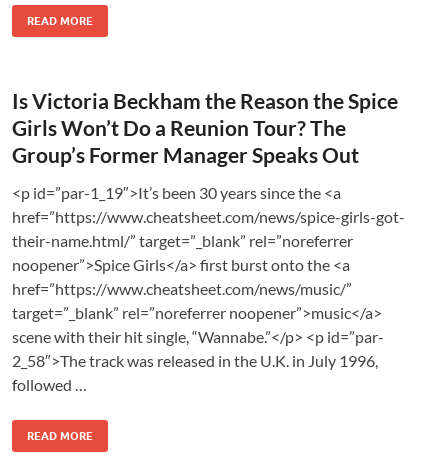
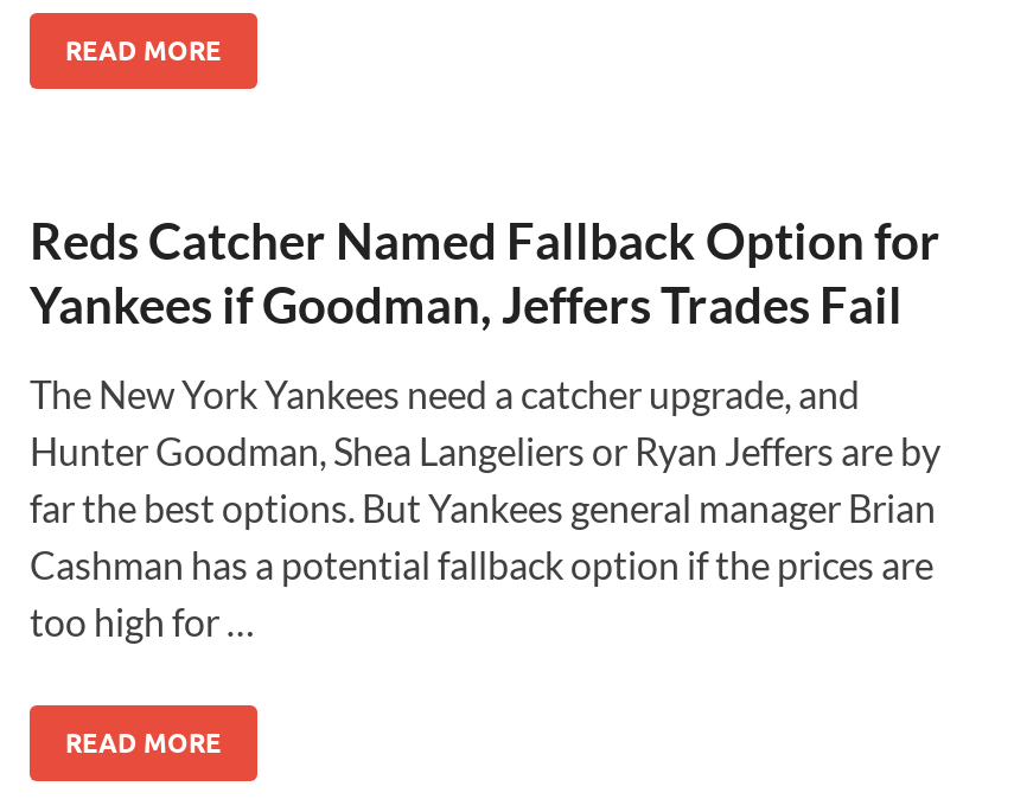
[12,88,398,167] Is Victoria Beckham the Reason the Spice | Girls Won’t Do a Reunion Tour? The | Group’s Former Manager Speaks Out -> [30,210,940,333] Reds Catcher Named Fallback Option for | Yankees if Goodman, Jeffers Trades Fail
[12,183,405,394] <p id=”par-1_19″>It’s been 30 years since the <a | href=”https://www.cheatsheet.com/news/spice-girls-got- | their-name.html/” target=”_blank” rel=”noreferrer | noopener”>Spice Girls</a> first burst onto the <a | href=”https://www.cheatsheet.com/news/music/” | target=”_blank” rel=”noreferrer noopener”>music</a> | scene with their hit single, “Wannabe.”</p> <p id=”par- | 2_58″>The track was released in the U.K. in July 1996, | followed … -> [30,371,940,644] The New York Yankees need a catcher upgrade, and | Hunter Goodman, Shea Langeliers or Ryan Jeffers are by | far the best options. But Yankees general manager Brian | Cashman has a potential fallback option if the prices are | too high for …

